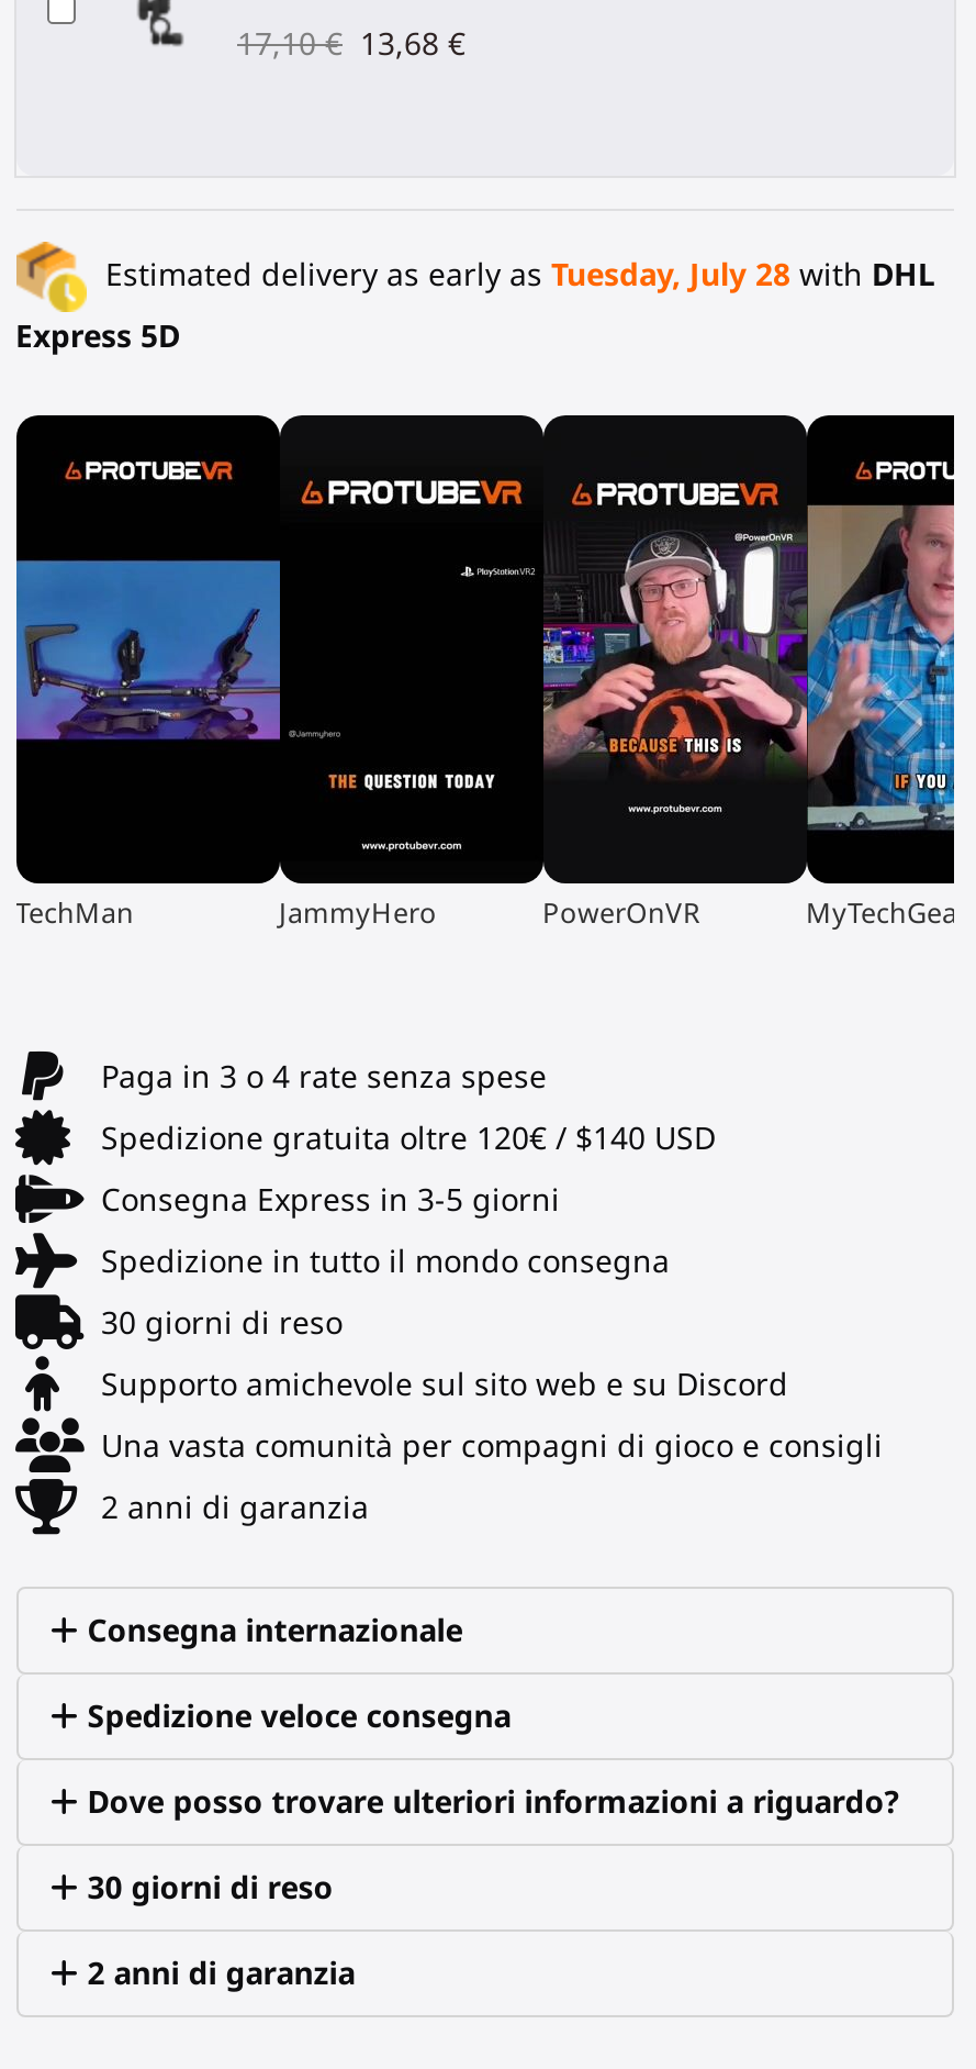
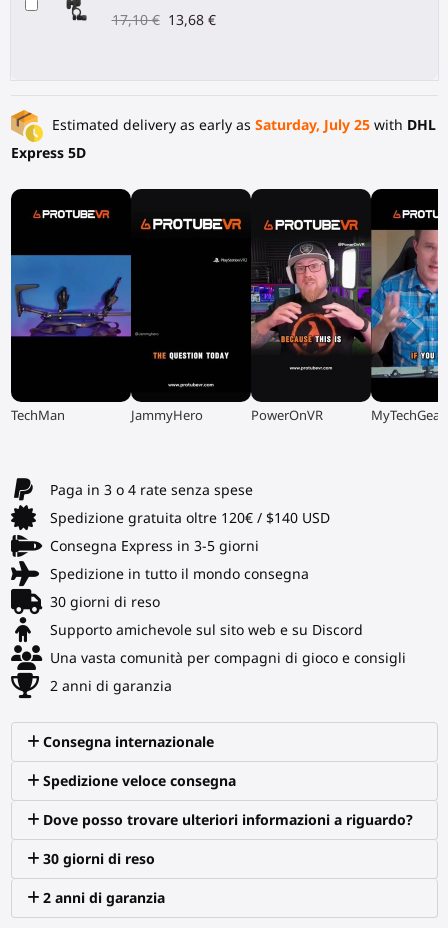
[97,253,935,295] Estimated delivery as early as Tuesday, July 28 with DHL -> [47,115,435,134] Estimated delivery as early as Saturday, July 25 with DHL

